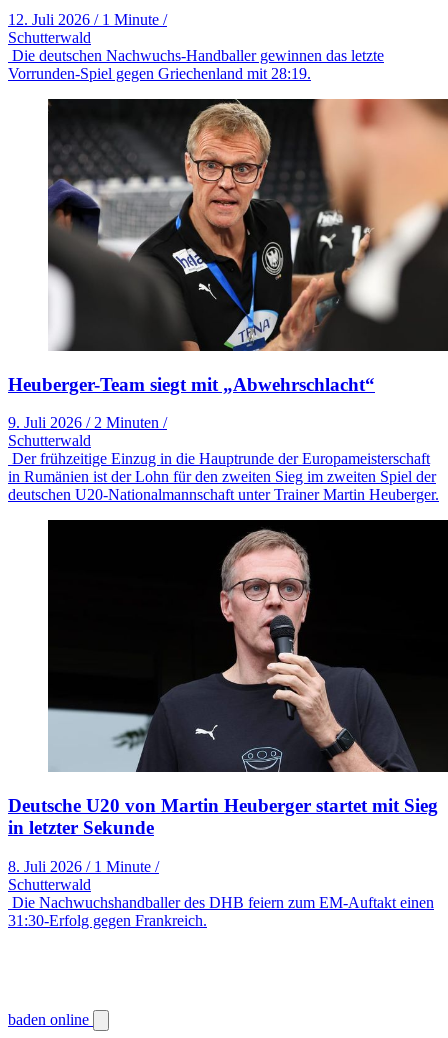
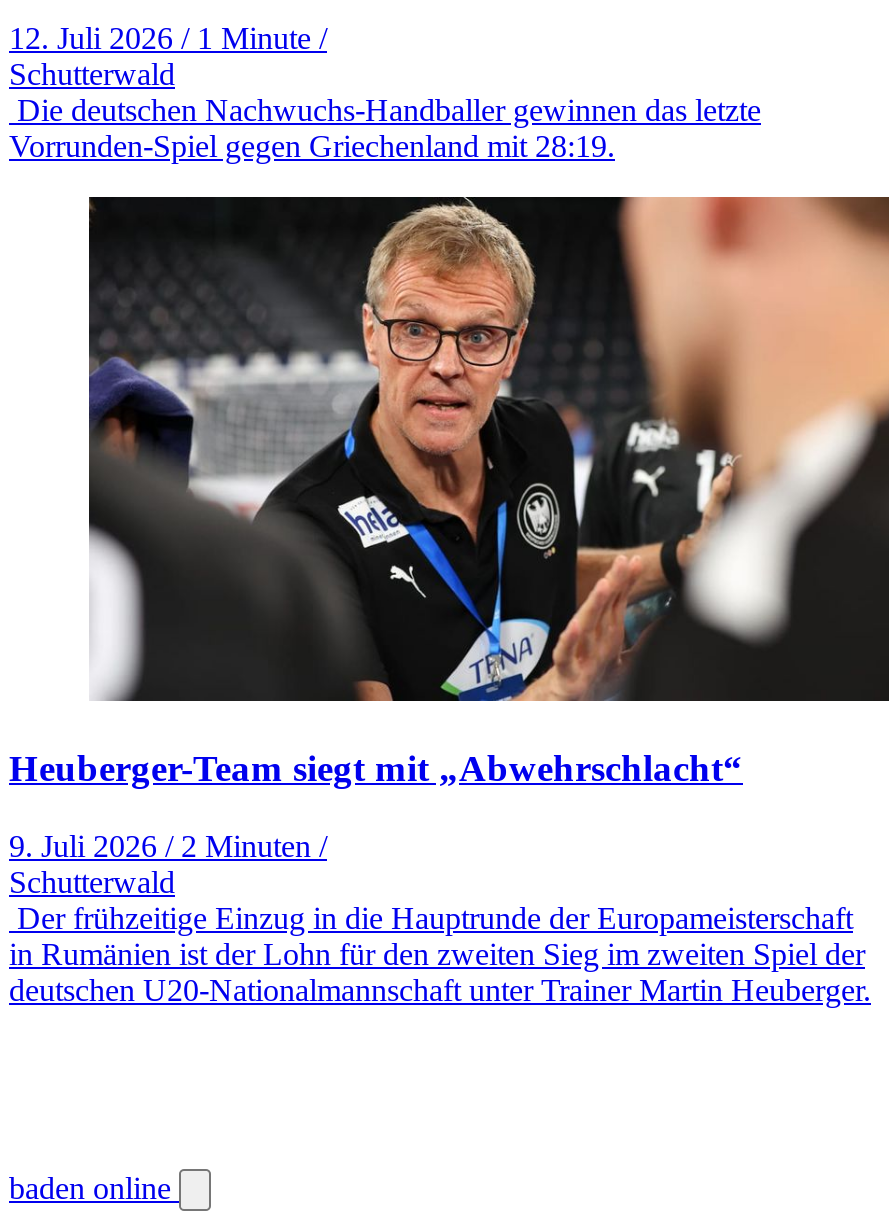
[8,519,445,929] [image] | Deutsche U20 von Martin Heuberger startet mit Sieg | in letzter Sekunde | 8. Juli 2026 / 1 Minute / | Schutterwald | Die Nachwuchshandballer des DHB feiern zum EM-Auftakt einen | 31:30-Erfolg gegen Frankreich. -> none

